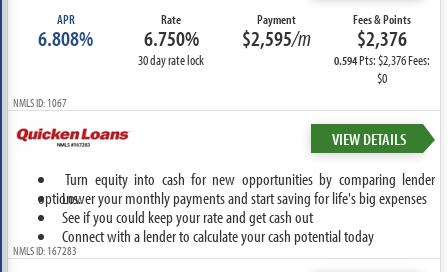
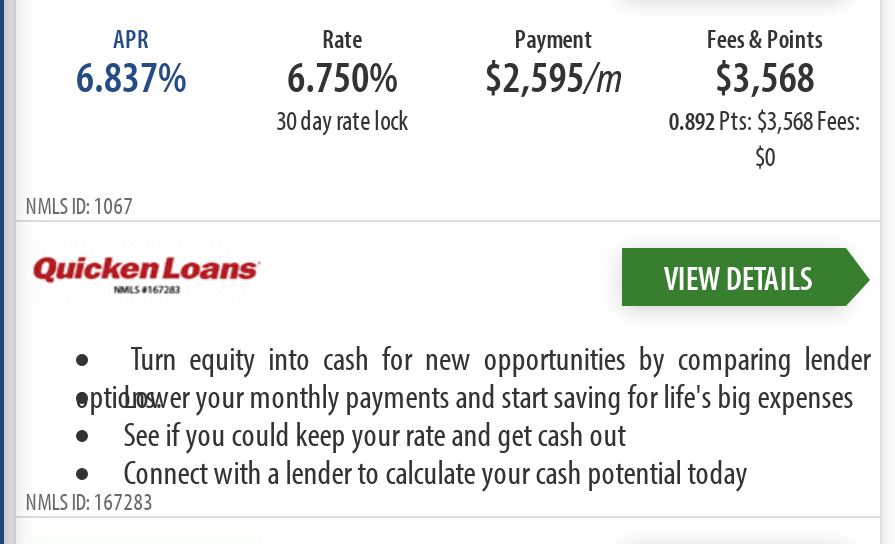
[38,24,93,52] 6.808% -> [76,48,186,104] 6.837%
[357,24,407,52] $2,376 -> [715,48,815,104] $3,568
[334,51,430,69] 0.594Pts: $2,376 Fees: -> [669,102,861,138] 0.892Pts: $3,568 Fees:

